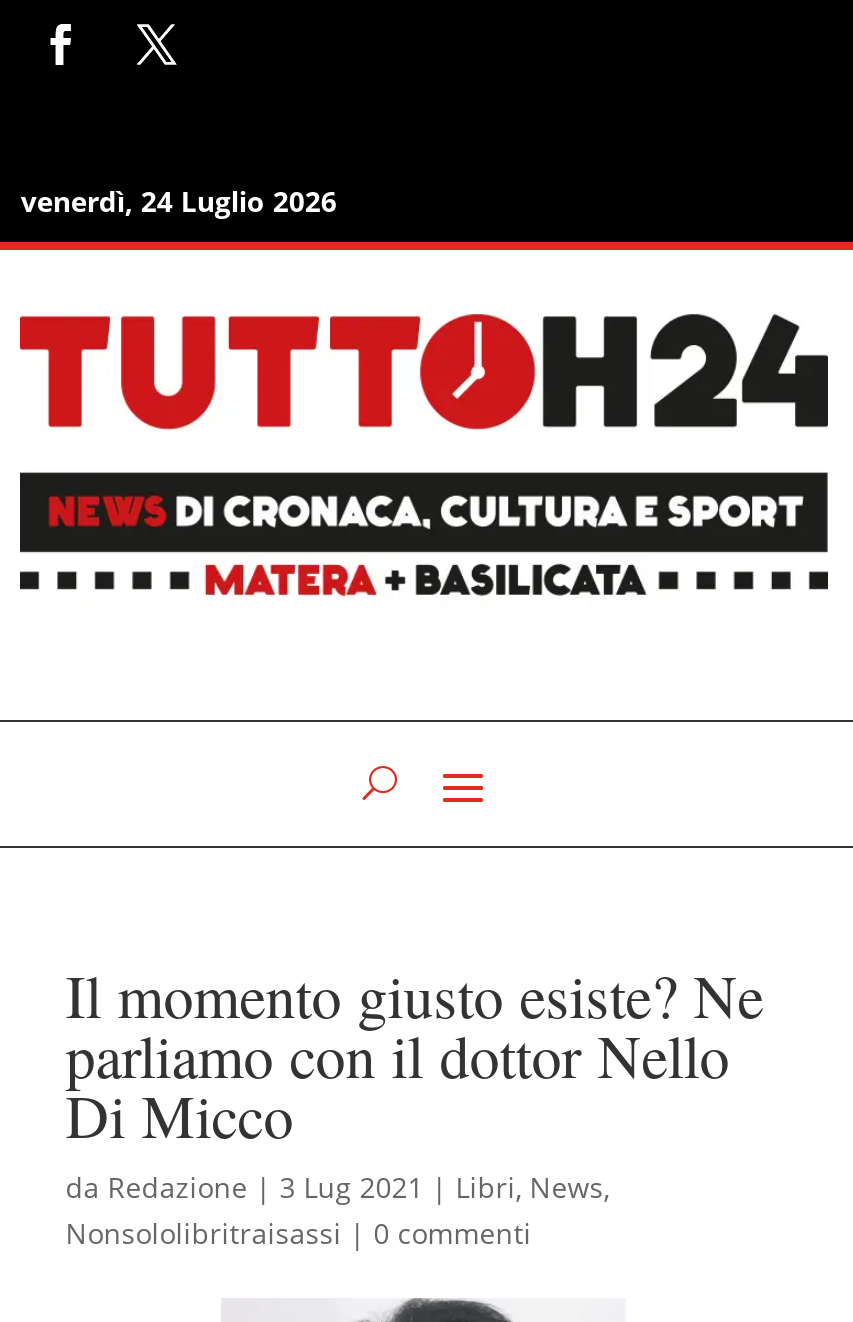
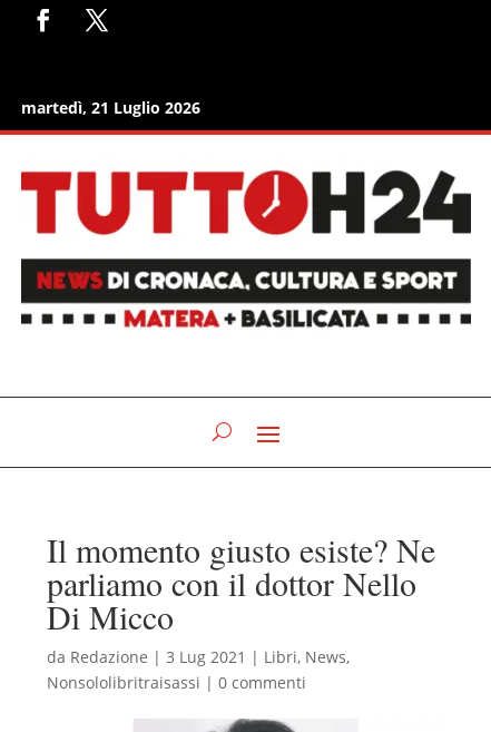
[21,182,337,220] venerdì, 24 Luglio 2026 -> [22,97,201,118] martedì, 21 Luglio 2026

